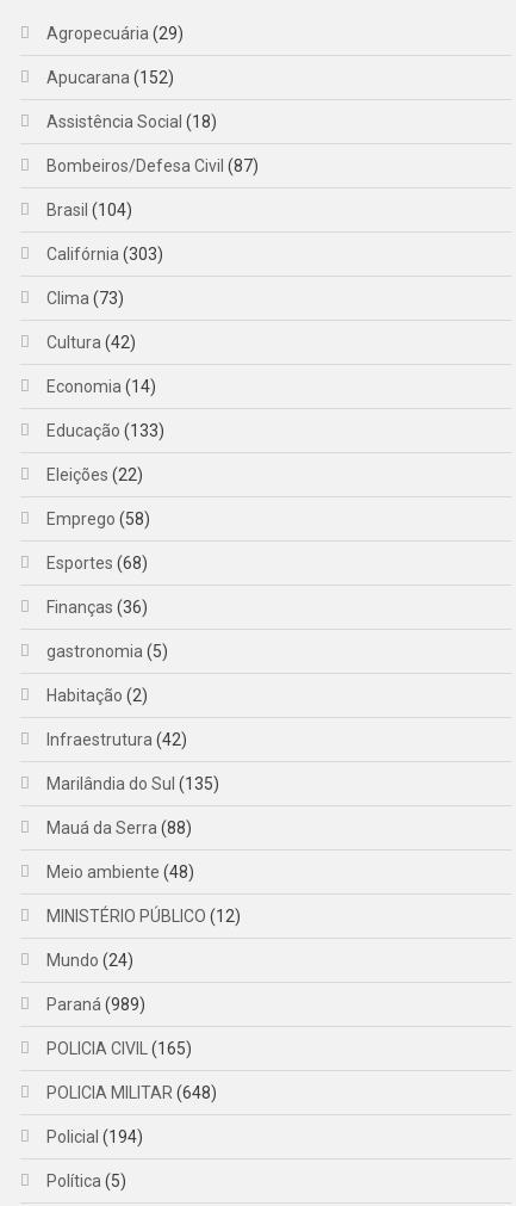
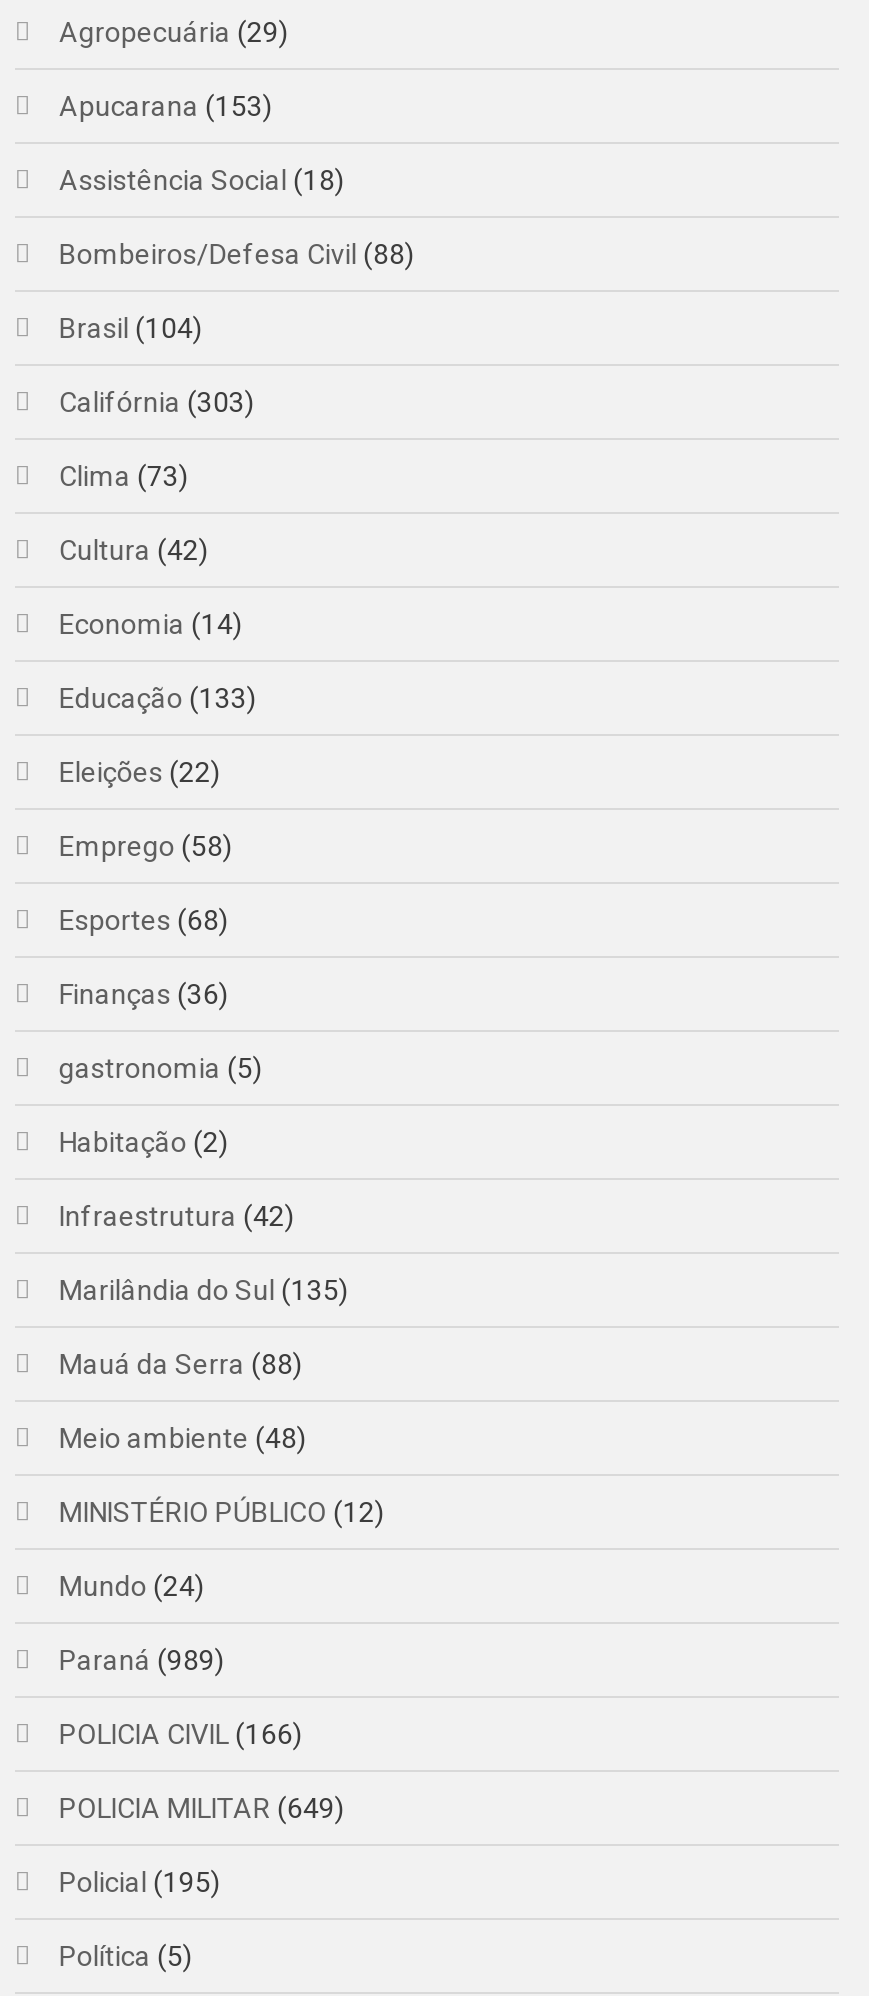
[46,68,174,87] Apucarana (152) -> [59,90,273,122] Apucarana (153)
[46,156,258,175] Bombeiros/Defesa Civil (87) -> [59,238,415,270] Bombeiros/Defesa Civil (88)
[46,1039,192,1058] POLICIA CIVIL (165) -> [59,1718,303,1750] POLICIA CIVIL (166)
[46,1083,217,1102] POLICIA MILITAR (648) -> [59,1792,345,1824] POLICIA MILITAR (649)
[46,1127,143,1146] Policial (194) -> [59,1866,221,1898] Policial (195)

